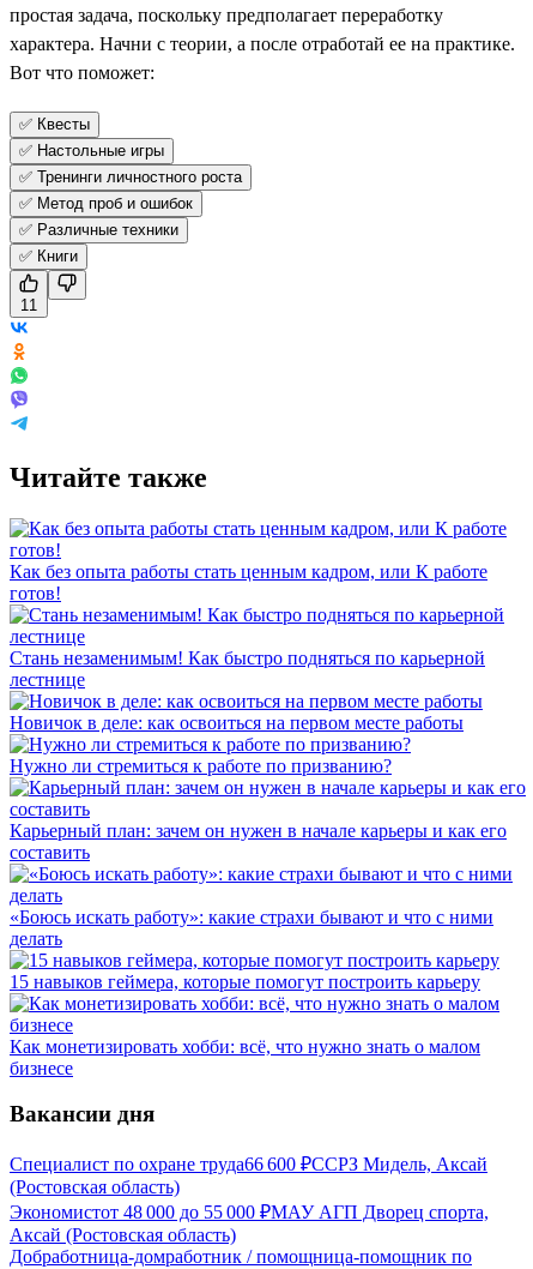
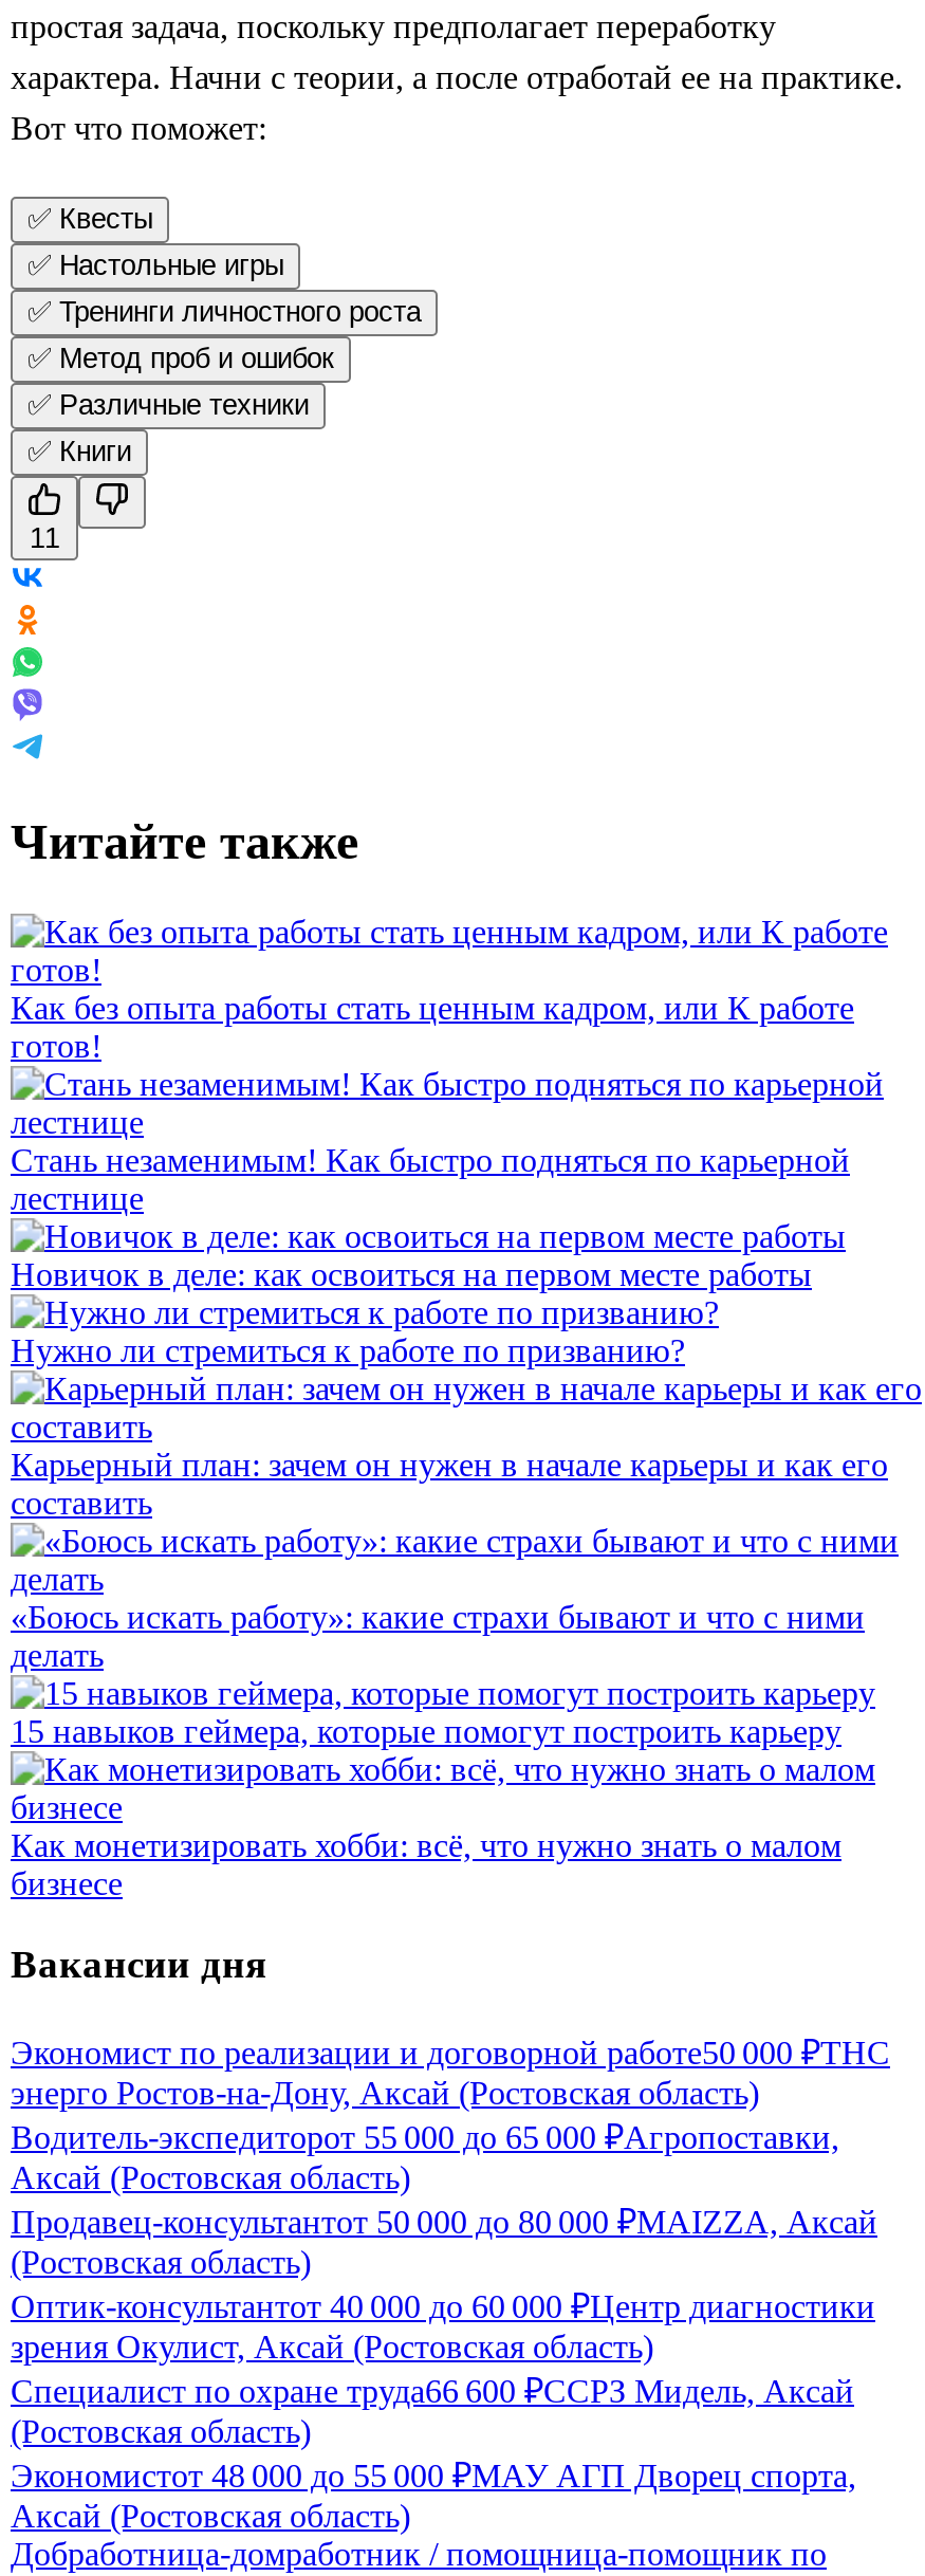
none -> [11,2035,890,2365] Экономист по реализации и договорной работе50 000 ₽ТНС | энерго Ростов-на-Дону, Аксай (Ростовская область) | Водитель-экспедиторот 55 000 до 65 000 ₽Агропоставки, | Аксай (Ростовская область) | Продавец-консультантот 50 000 до 80 000 ₽MAIZZA, Аксай | (Ростовская область) | Оптик-консультантот 40 000 до 60 000 ₽Центр диагностики | зрения Окулист, Аксай (Ростовская область)

